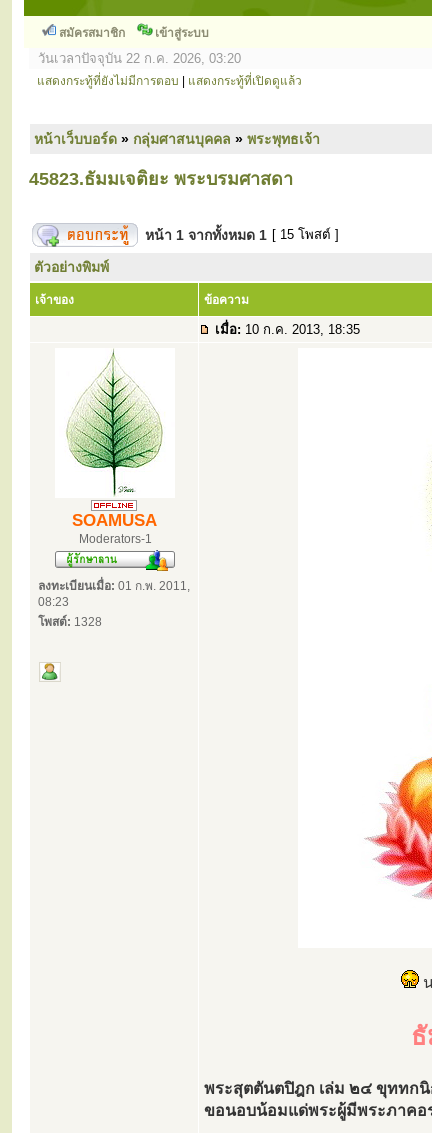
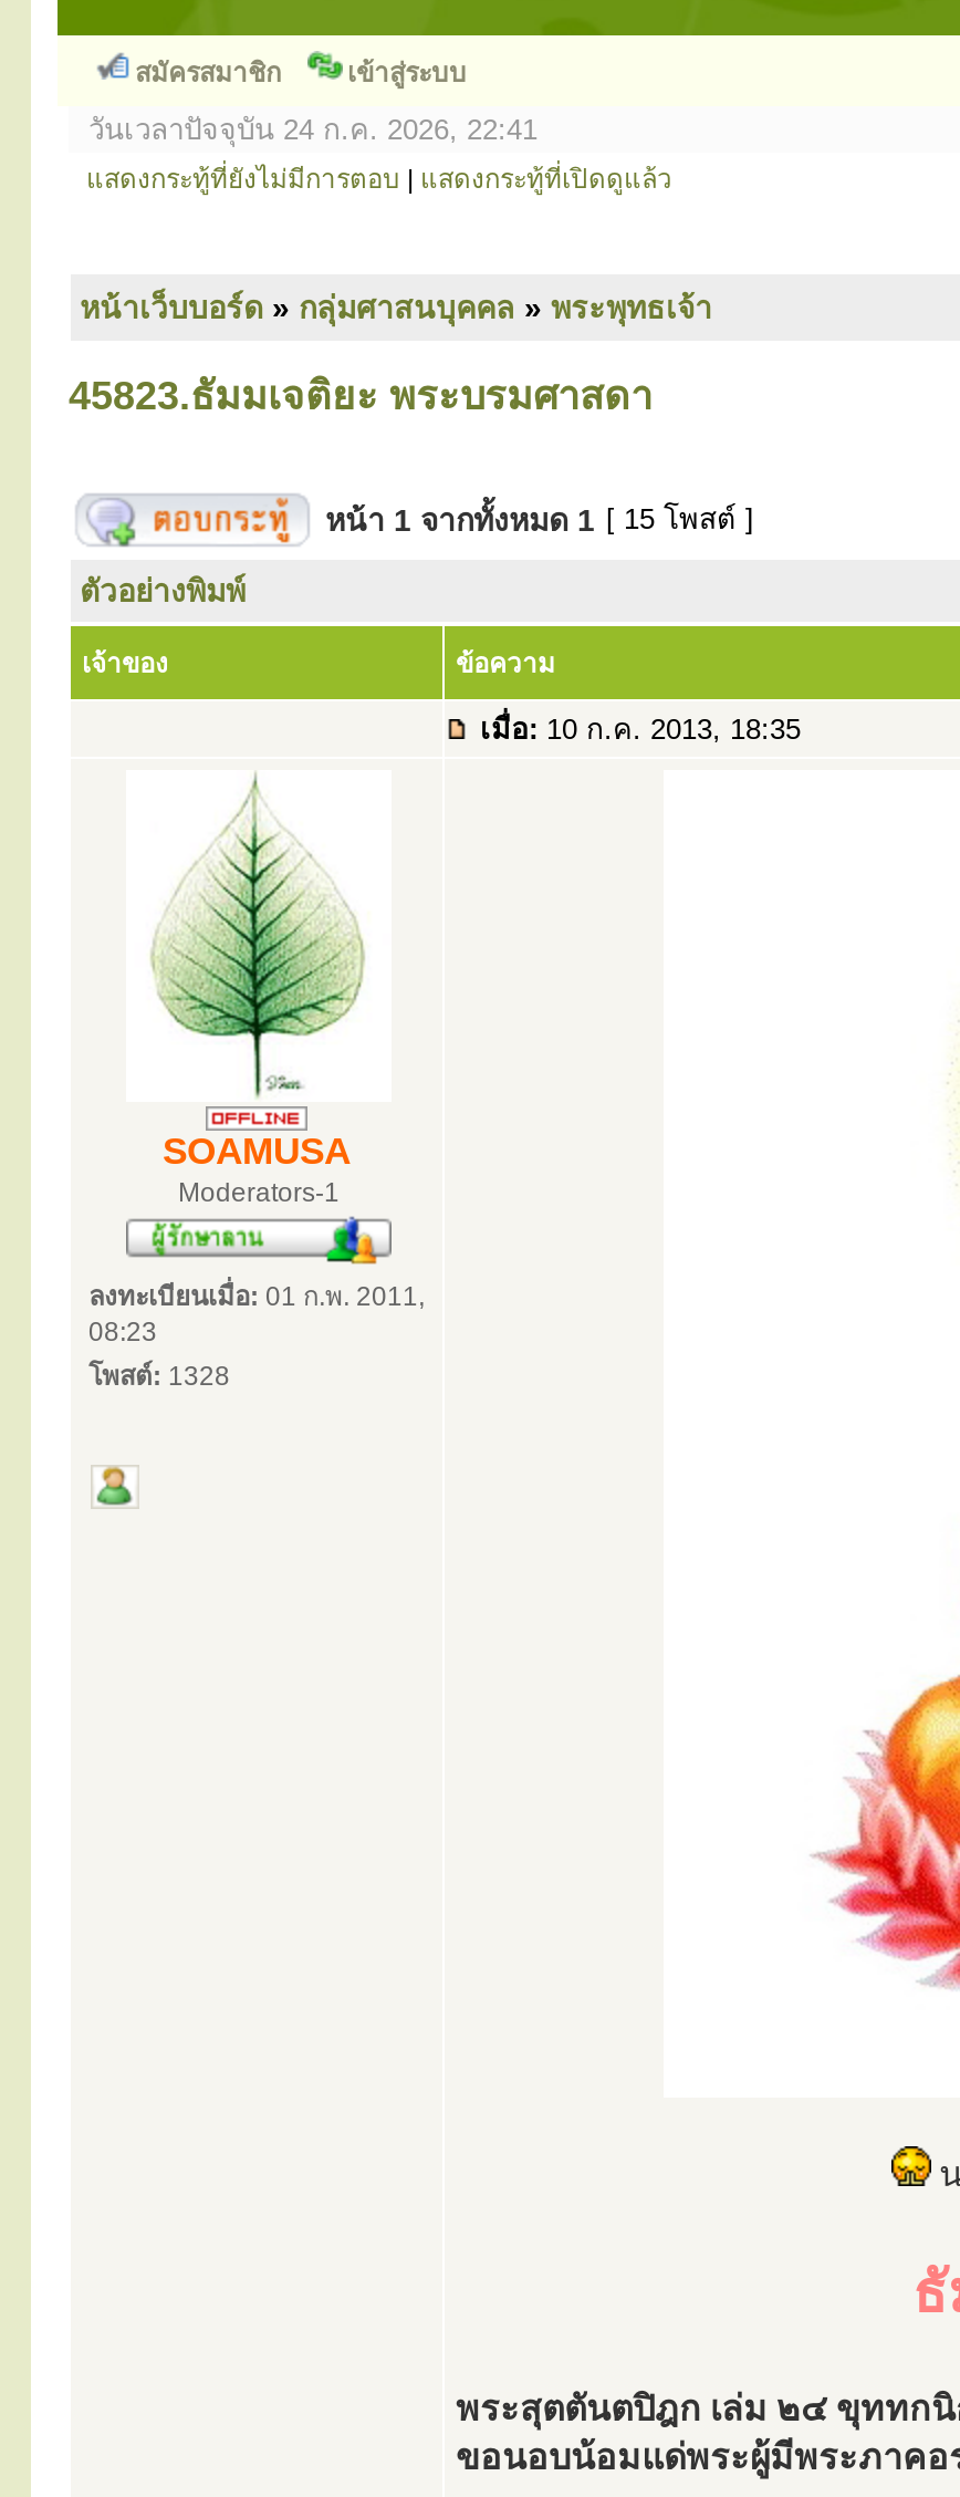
[38,51,249,66] วันเวลาปัจจุบัน 22 ก.ค. 2026, 03:20 -> [88,113,555,146] วันเวลาปัจจุบัน 24 ก.ค. 2026, 22:41

